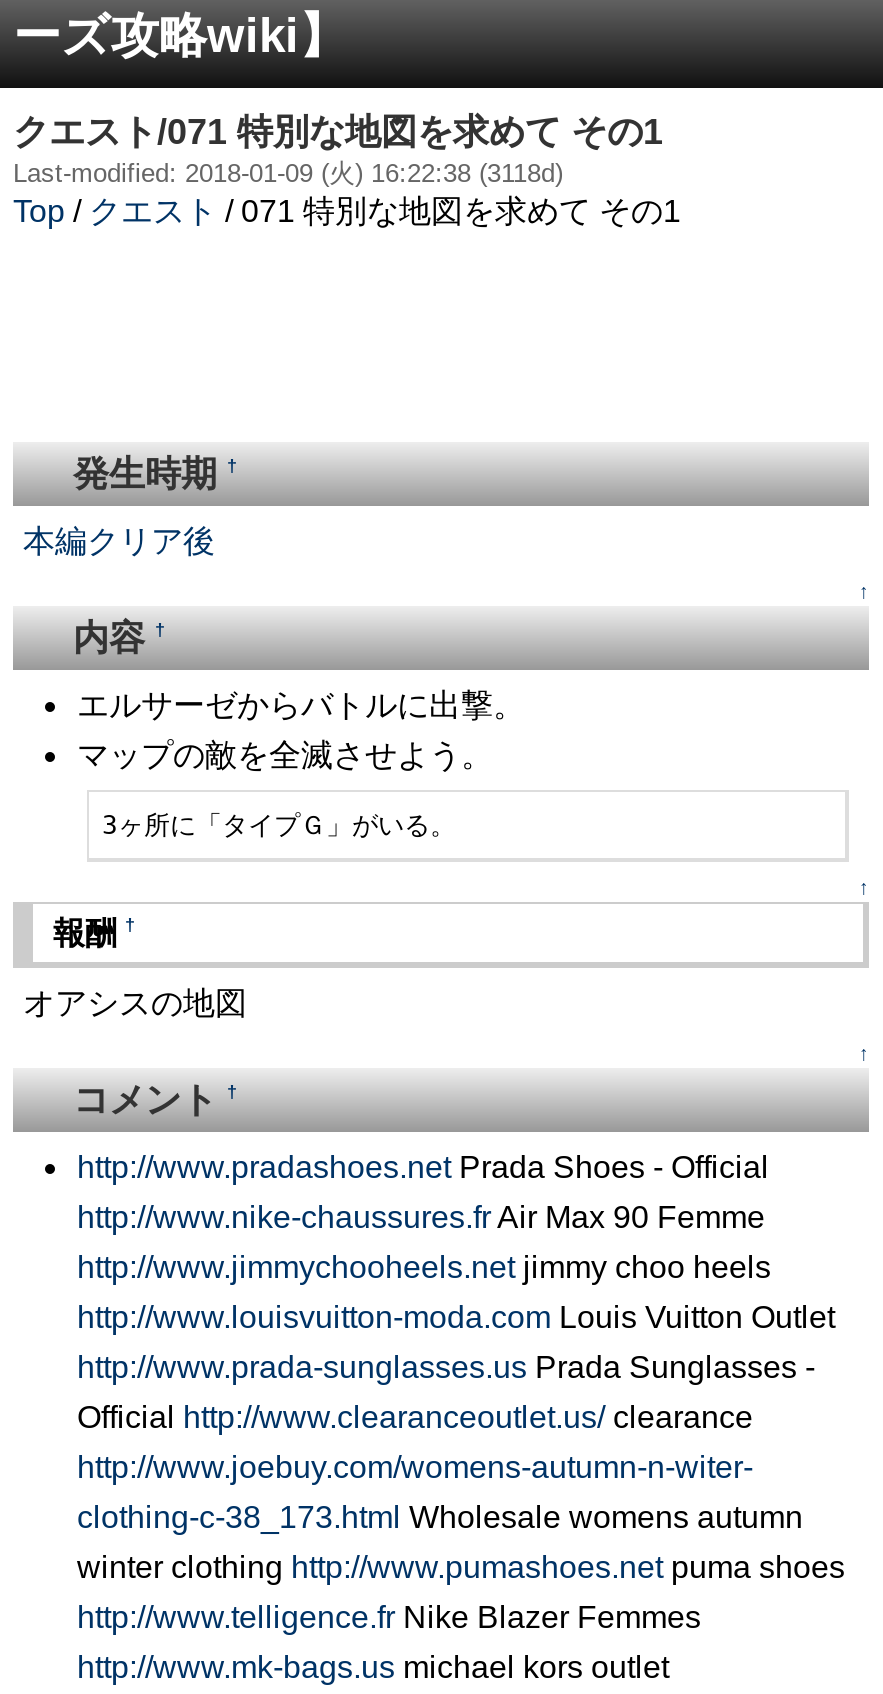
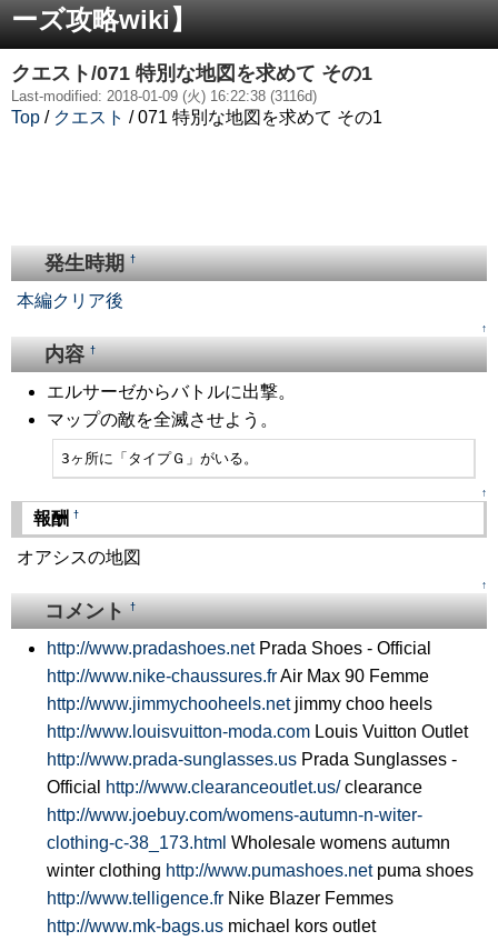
[13,158,563,188] Last-modified: 2018-01-09 (火) 16:22:38 (3118d) -> [11,88,317,104] Last-modified: 2018-01-09 (火) 16:22:38 (3116d)

